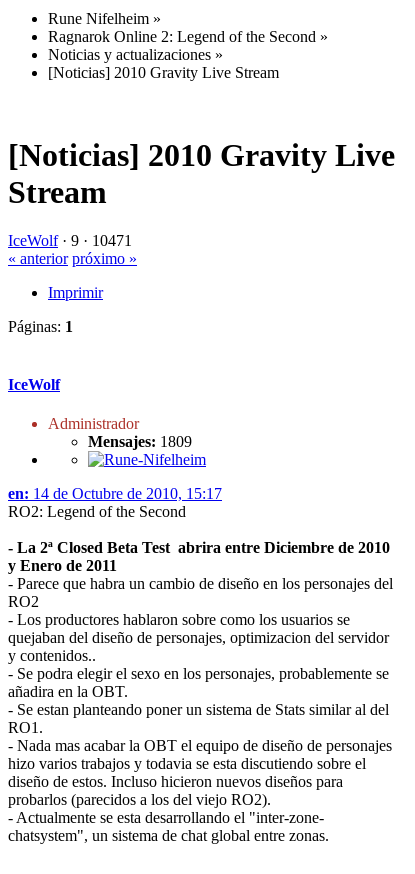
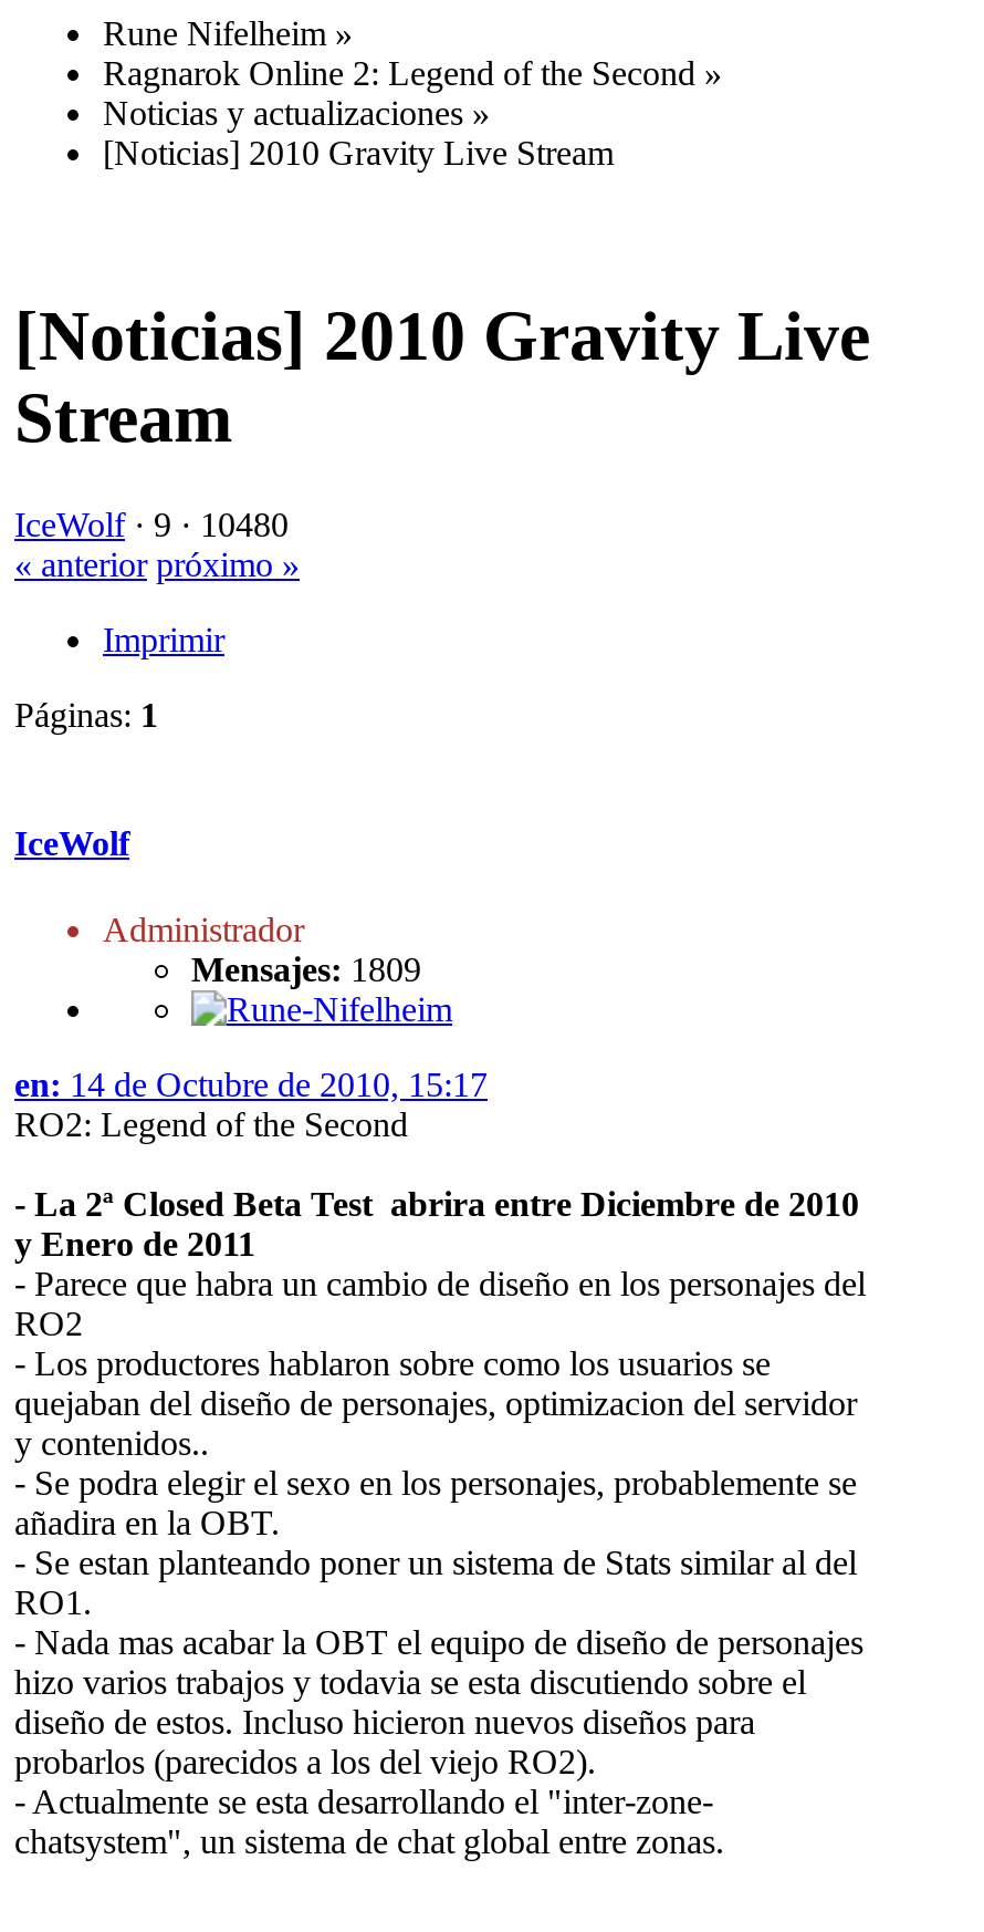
[8,232,132,249] IceWolf · 9 · 10471 -> [14,507,289,544] IceWolf · 9 · 10480

